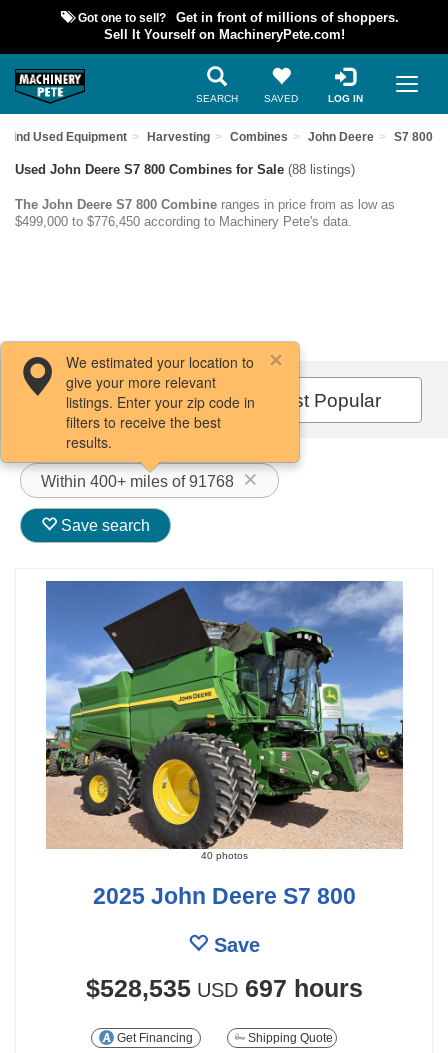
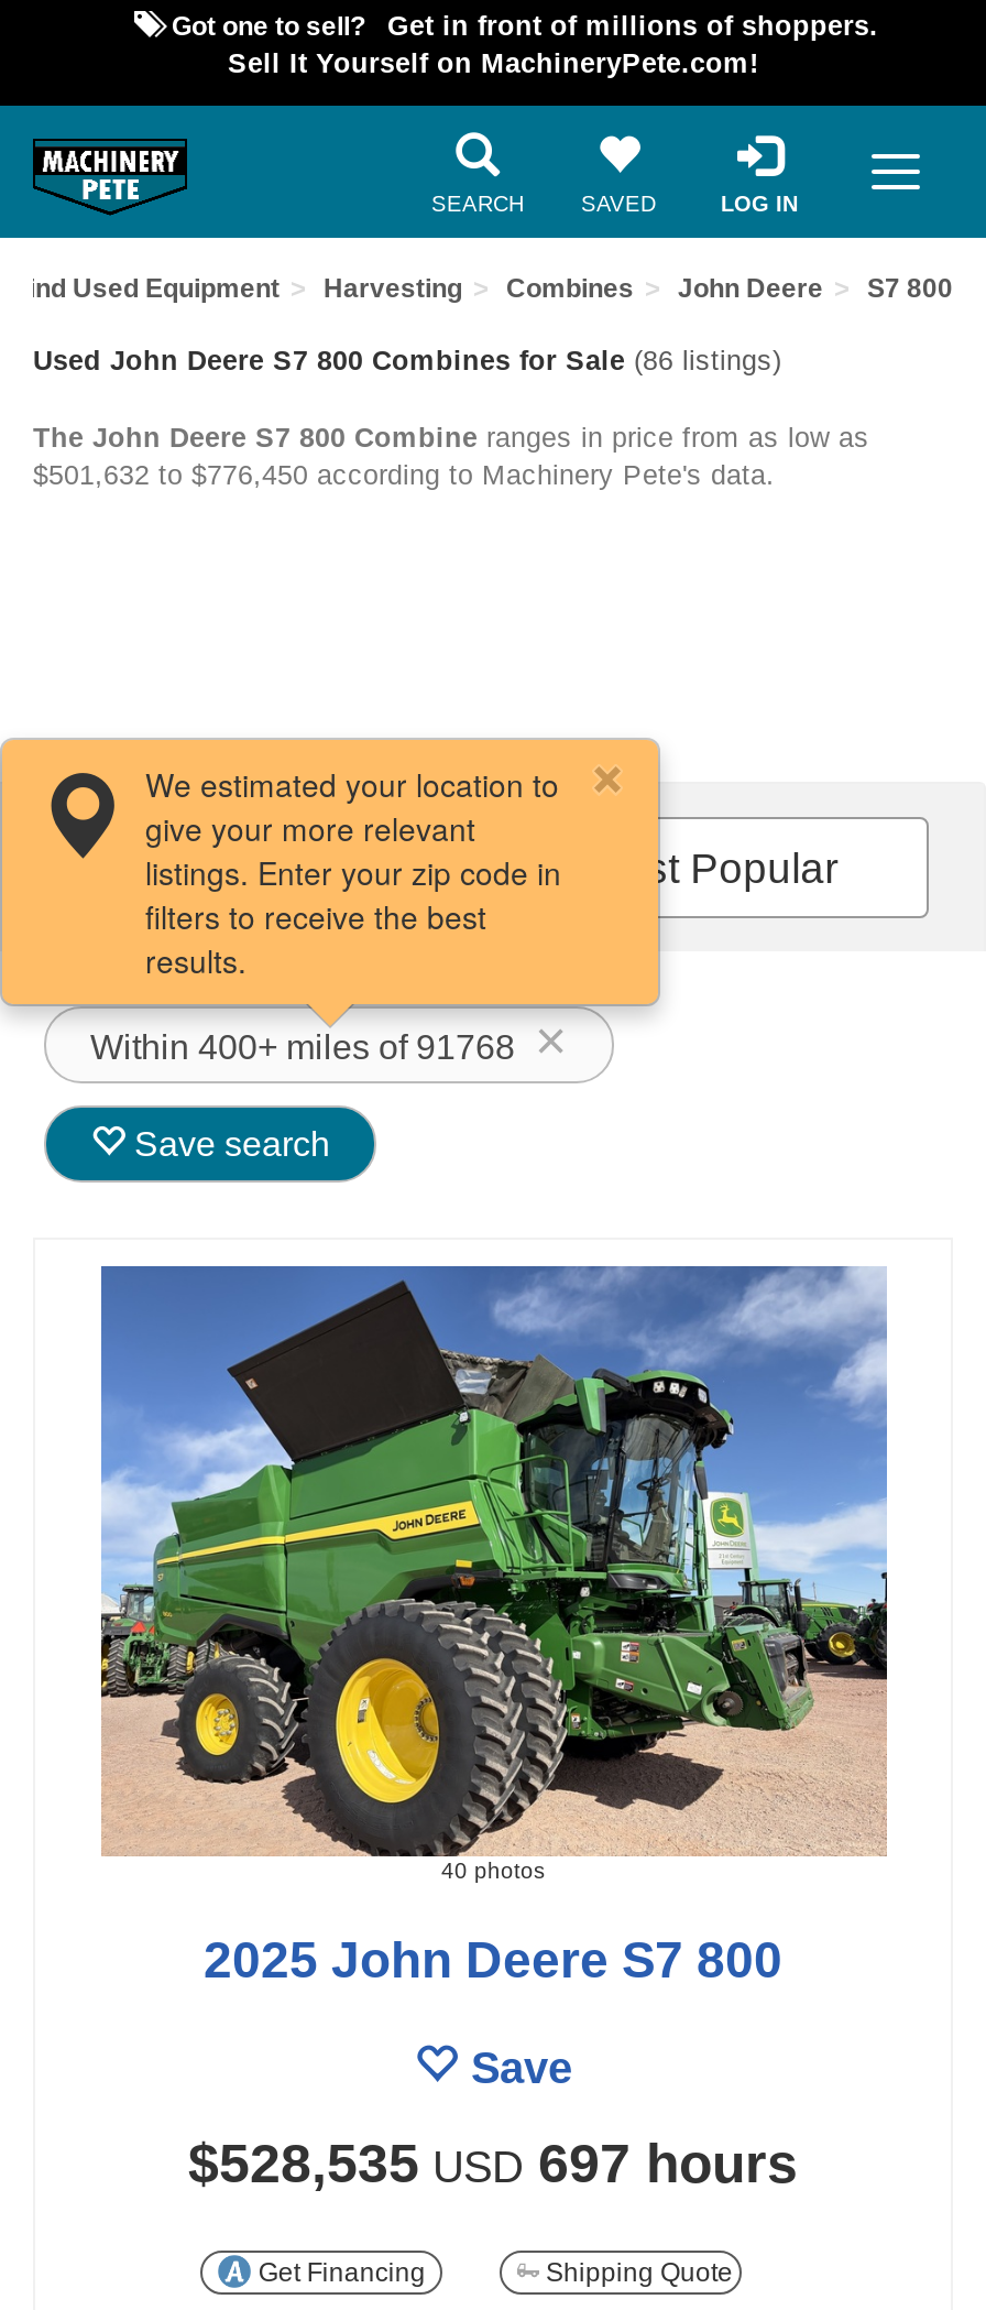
[15,163,355,177] Used John Deere S7 800 Combines for Sale (88 listings) -> [33,346,781,377] Used John Deere S7 800 Combines for Sale (86 listings)
[15,215,352,229] $499,000 to $776,450 according to Machinery Pete's data. -> [33,460,775,491] $501,632 to $776,450 according to Machinery Pete's data.

